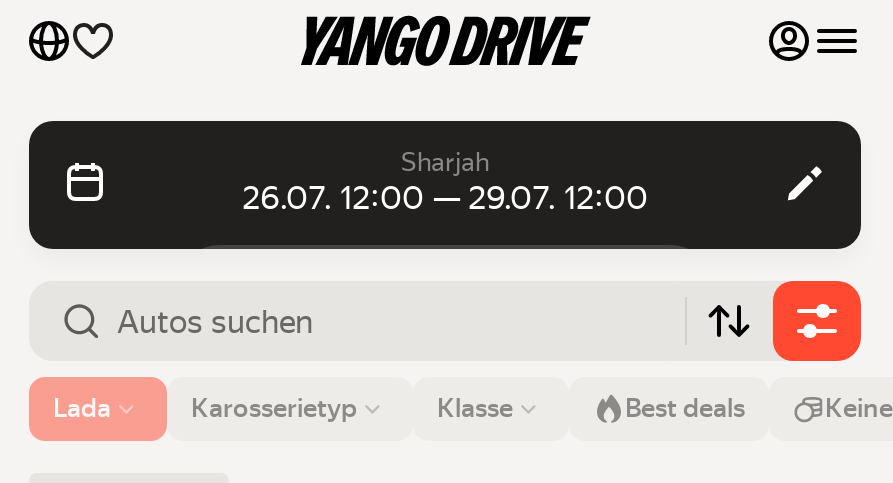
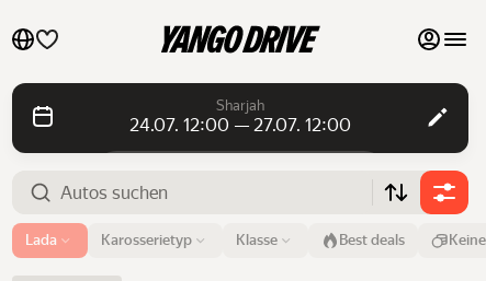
[242,179,648,217] 26.07. 12:00 — 29.07. 12:00 -> [129,115,351,136] 24.07. 12:00 — 27.07. 12:00

